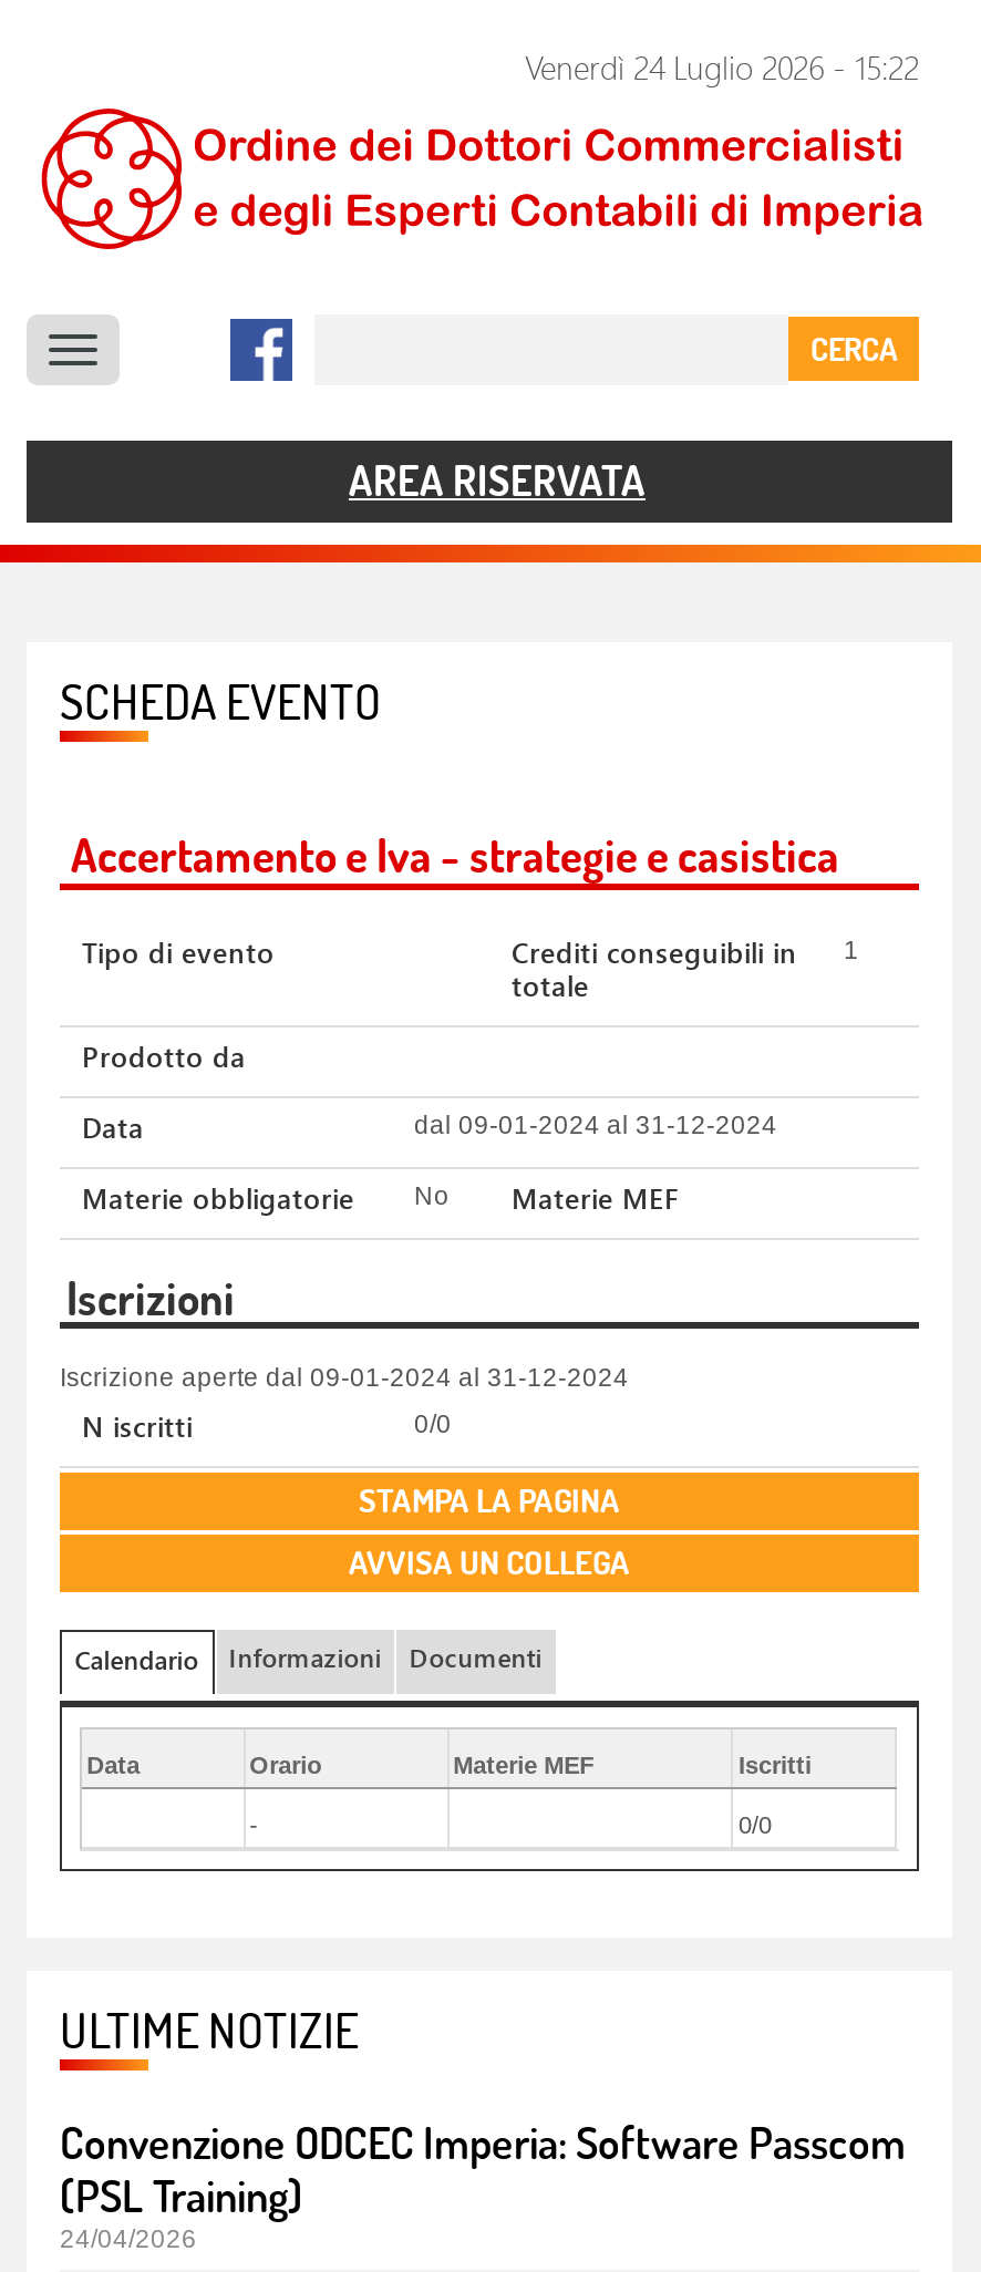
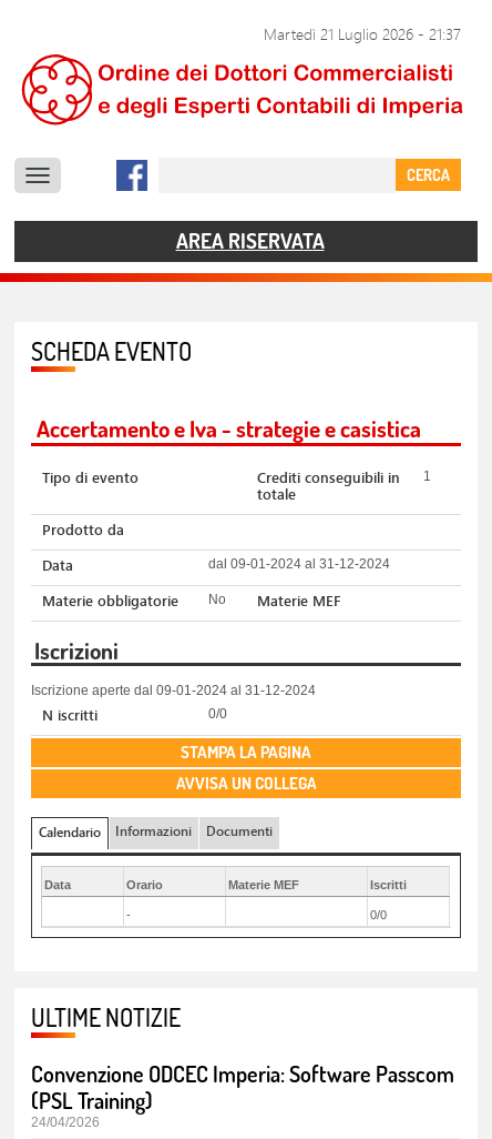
[525,44,919,91] Venerdì 24 Luglio 2026 - 15:22 -> [264,22,461,46] Martedì 21 Luglio 2026 - 21:37

